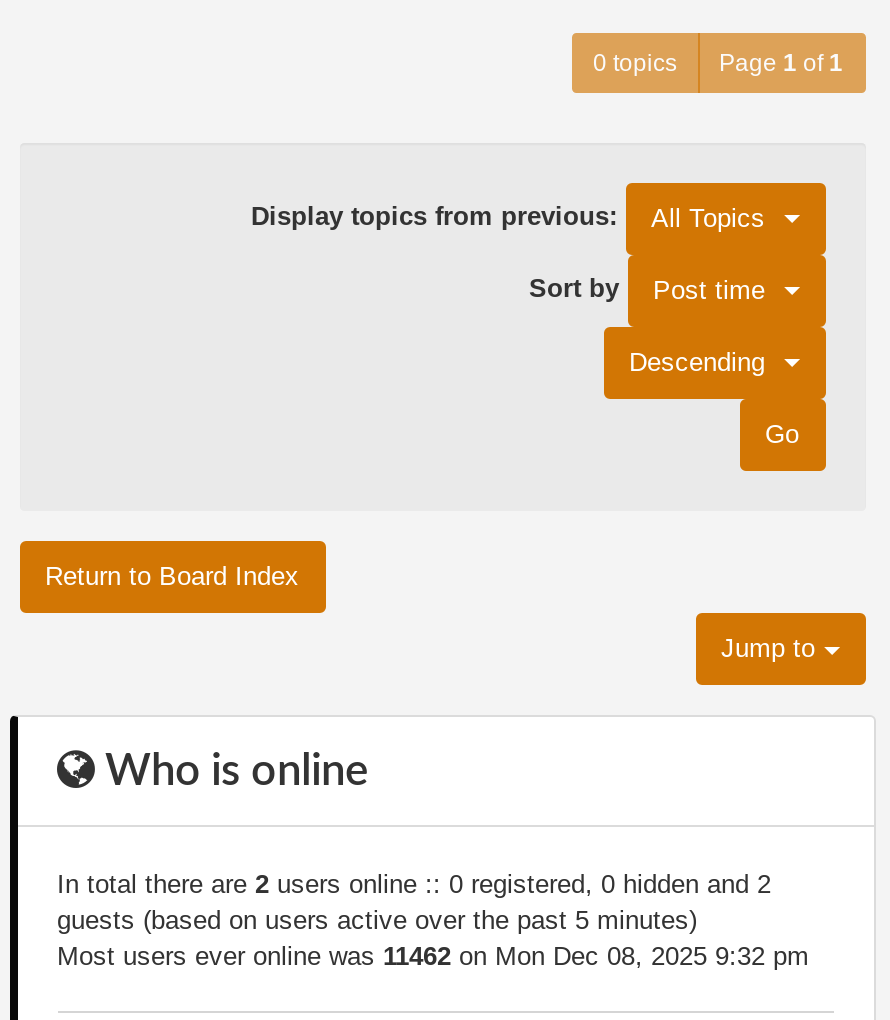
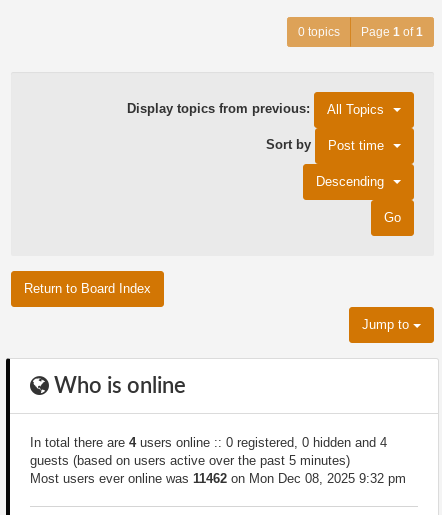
[57,869,771,899] In total there are 2 users online :: 0 registered, 0 hidden and 2 -> [29,435,386,450] In total there are 4 users online :: 0 registered, 0 hidden and 4

